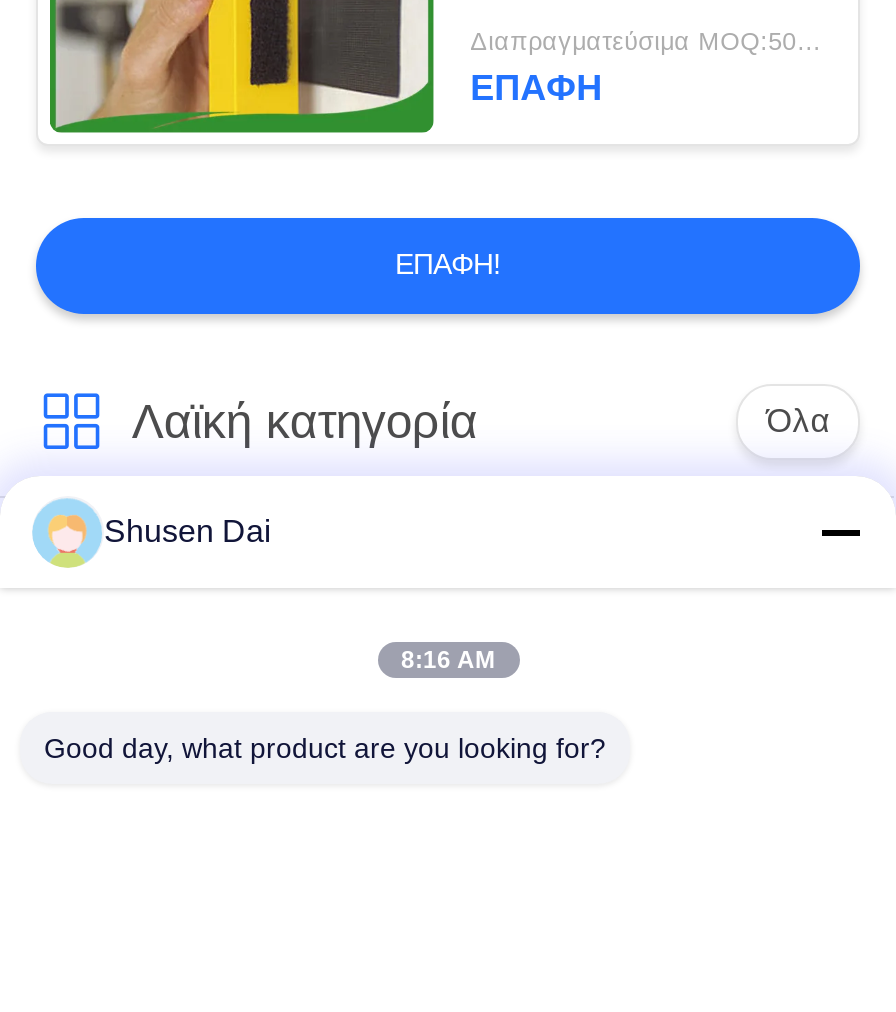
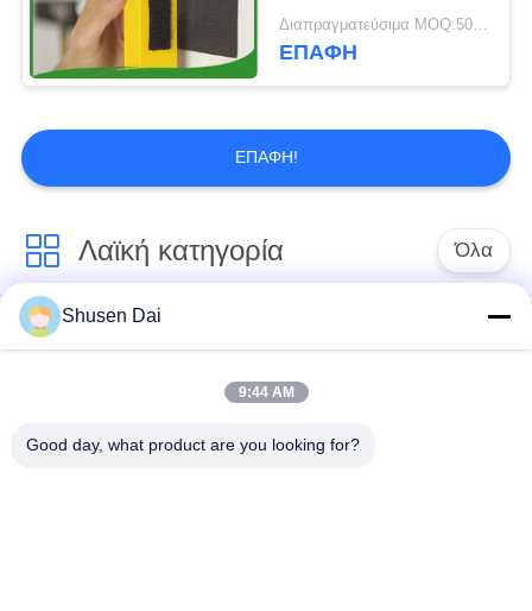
[401,646,495,674] 8:16 AM -> [238,384,294,401] 9:44 AM

